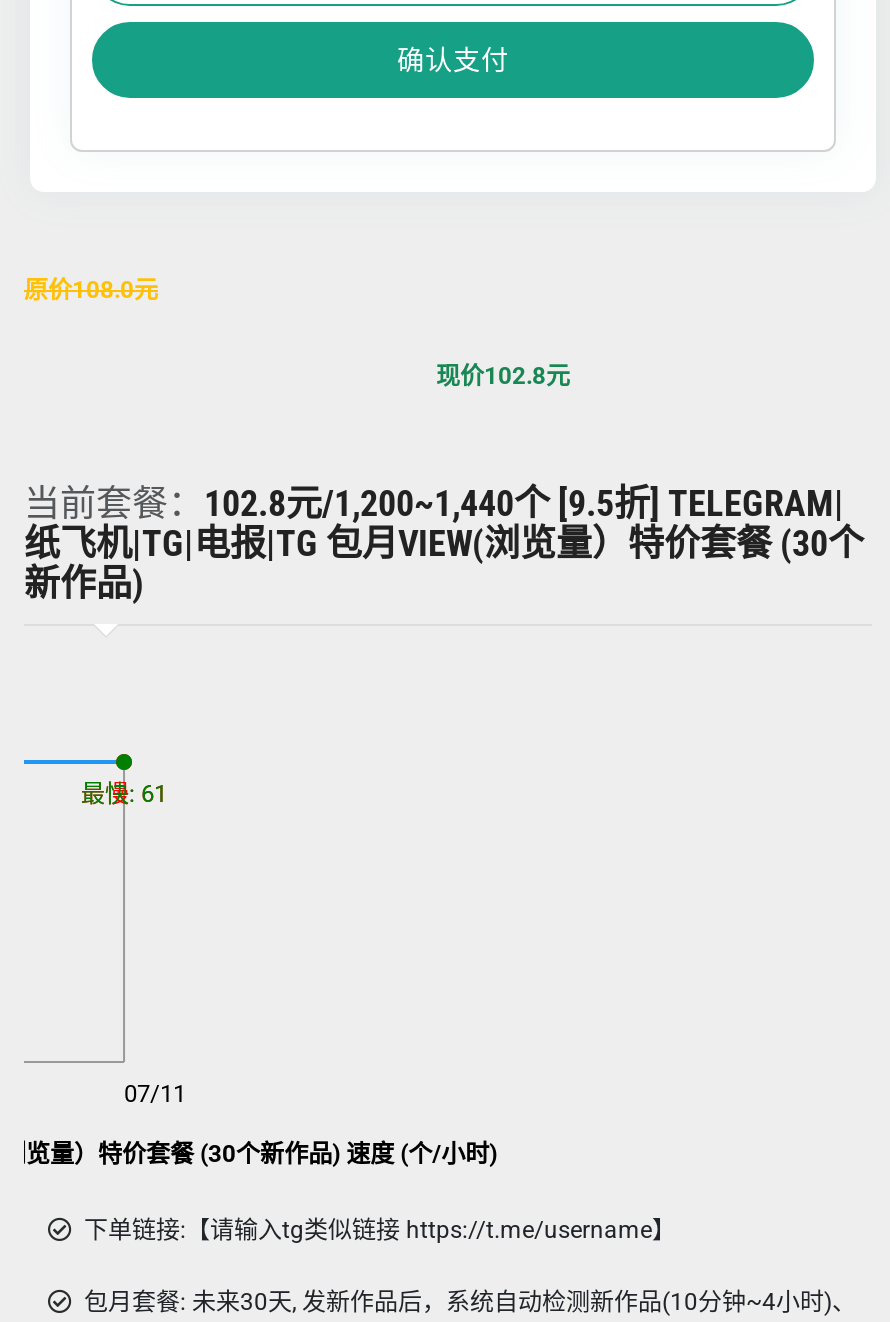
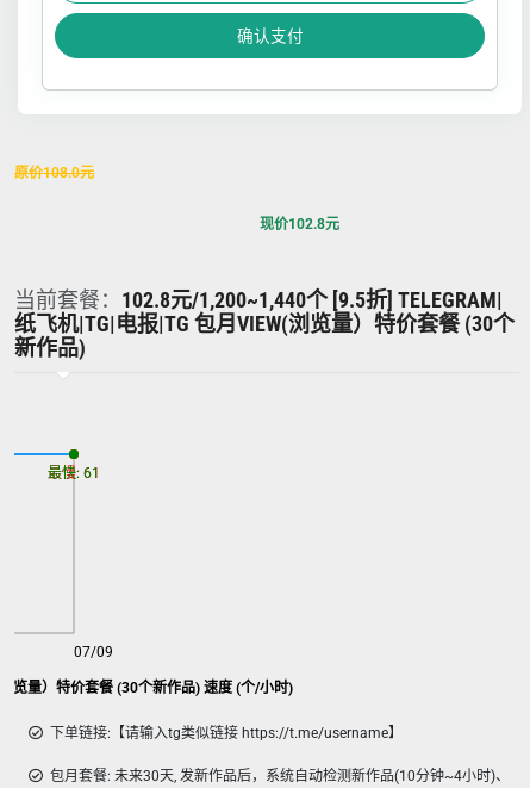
[124,1080,186,1108] 07/11 -> [74,644,113,660] 07/09

